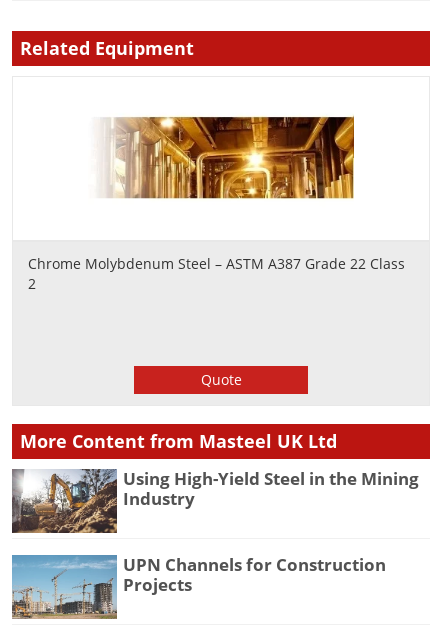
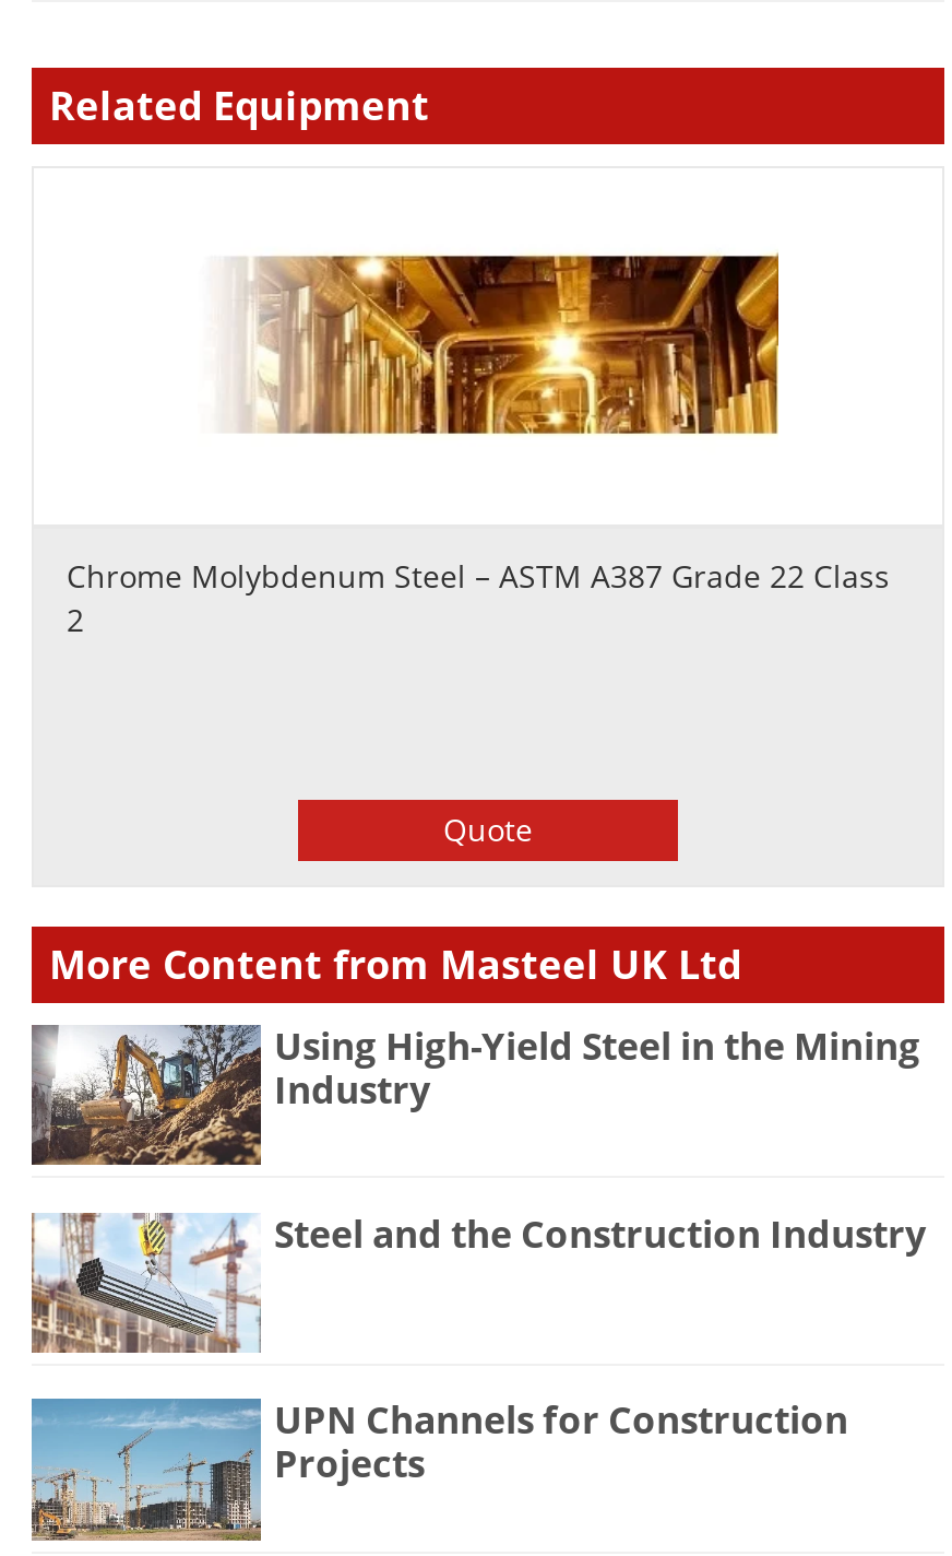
none -> [32,1207,927,1353] [image] | Steel and the Construction Industry

